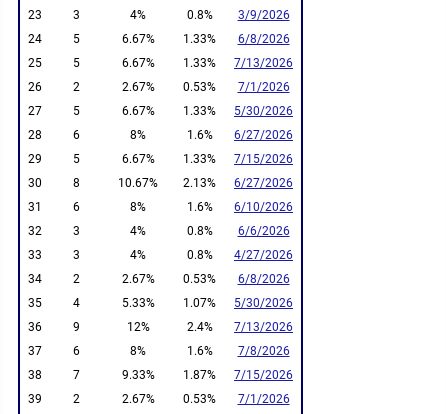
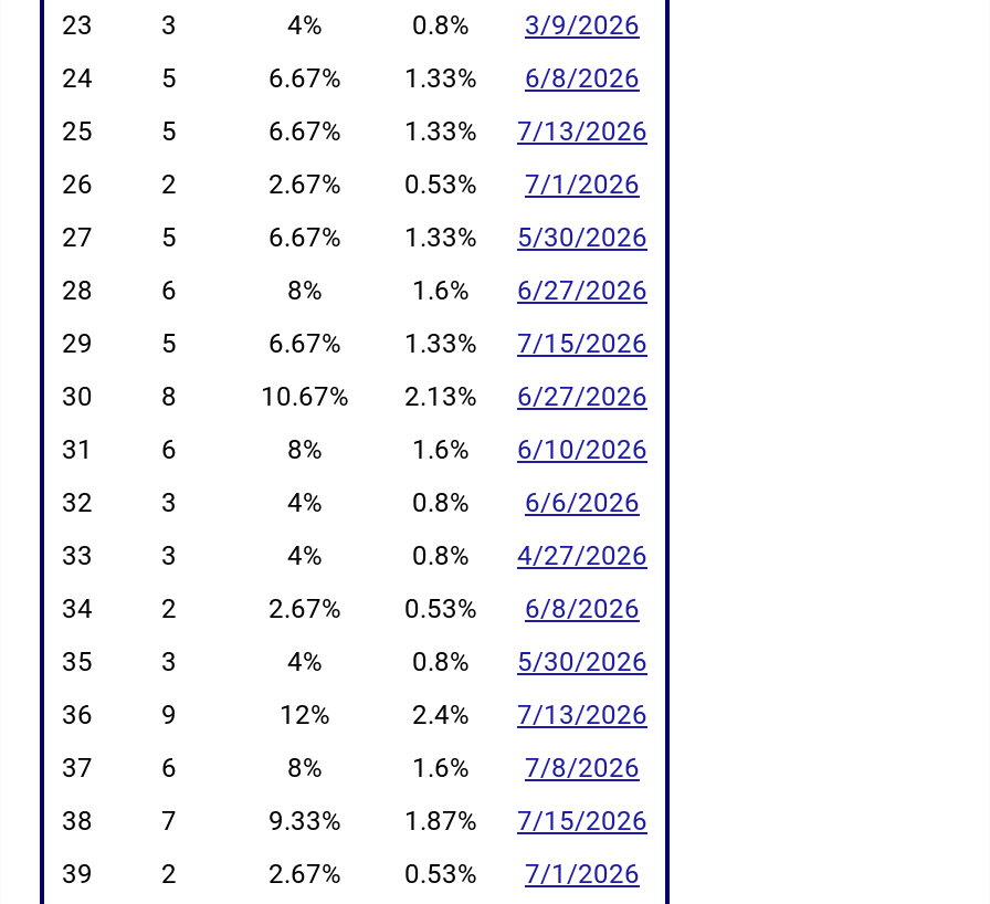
[73,296,80,310] 4 -> [161,647,177,677] 3
[121,296,154,310] 5.33% -> [287,647,323,677] 4%
[183,296,293,310] 1.07% 5/30/2026 -> [412,647,647,677] 0.8% 5/30/2026

